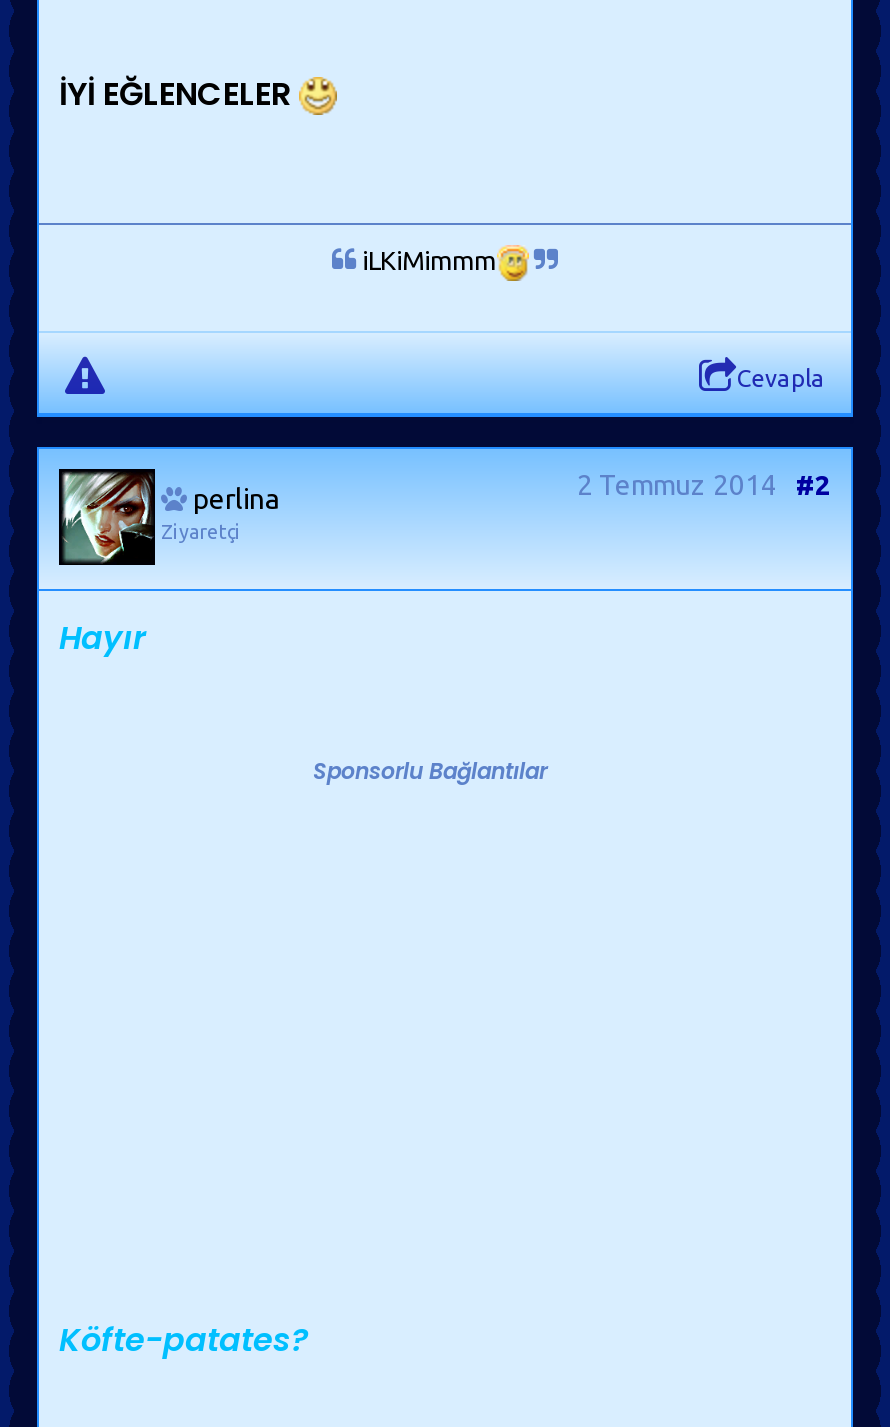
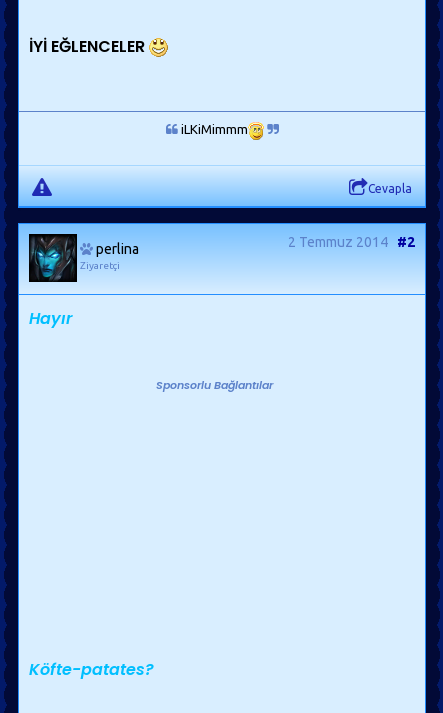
[63,473,149,561] [image] -> [30,235,74,281] [image]

